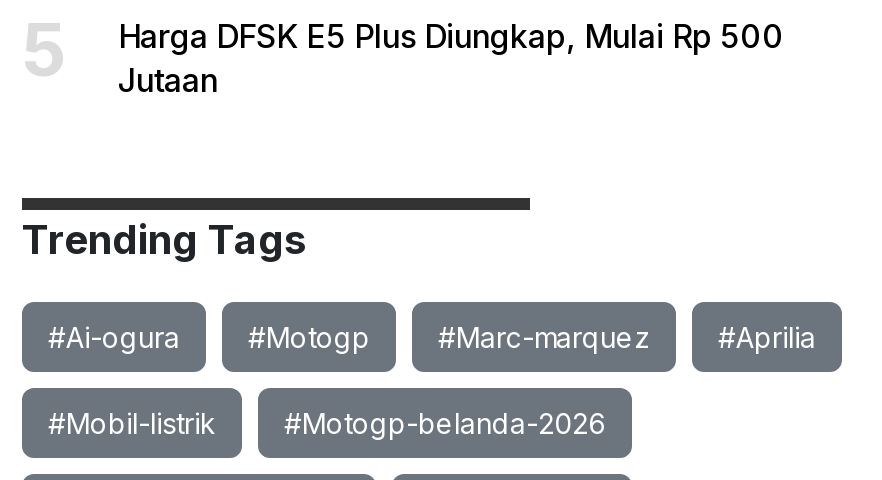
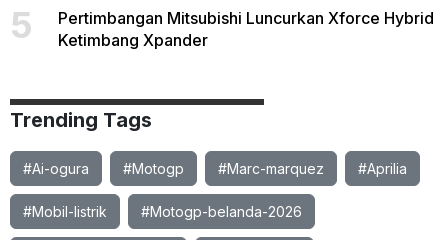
[118,15,784,99] Harga DFSK E5 Plus Diungkap, Mulai Rp 500 | Jutaan -> [58,7,434,49] Pertimbangan Mitsubishi Luncurkan Xforce Hybrid | Ketimbang Xpander

